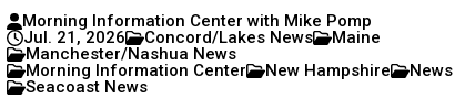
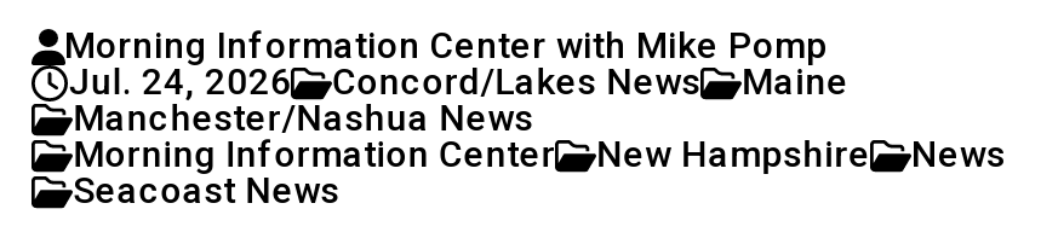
[24,27,381,47] Jul. 21, 2026 Concord/Lakes News Maine -> [69,60,849,104] Jul. 24, 2026 Concord/Lakes News Maine

